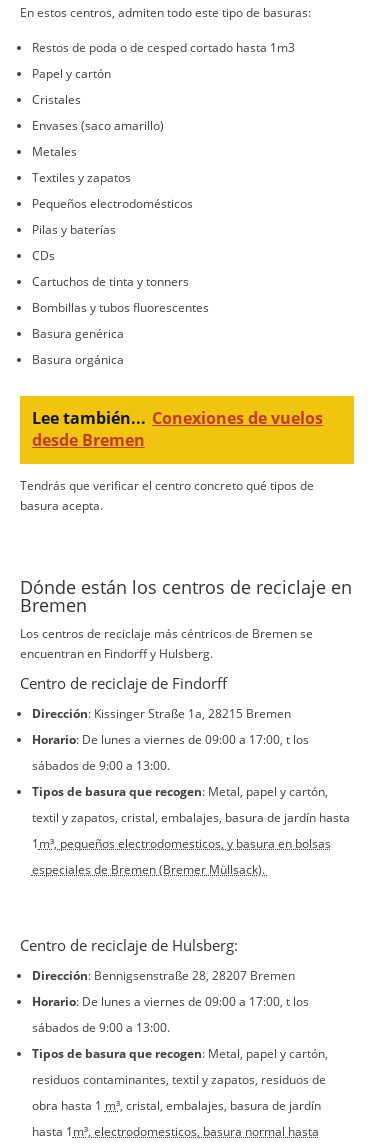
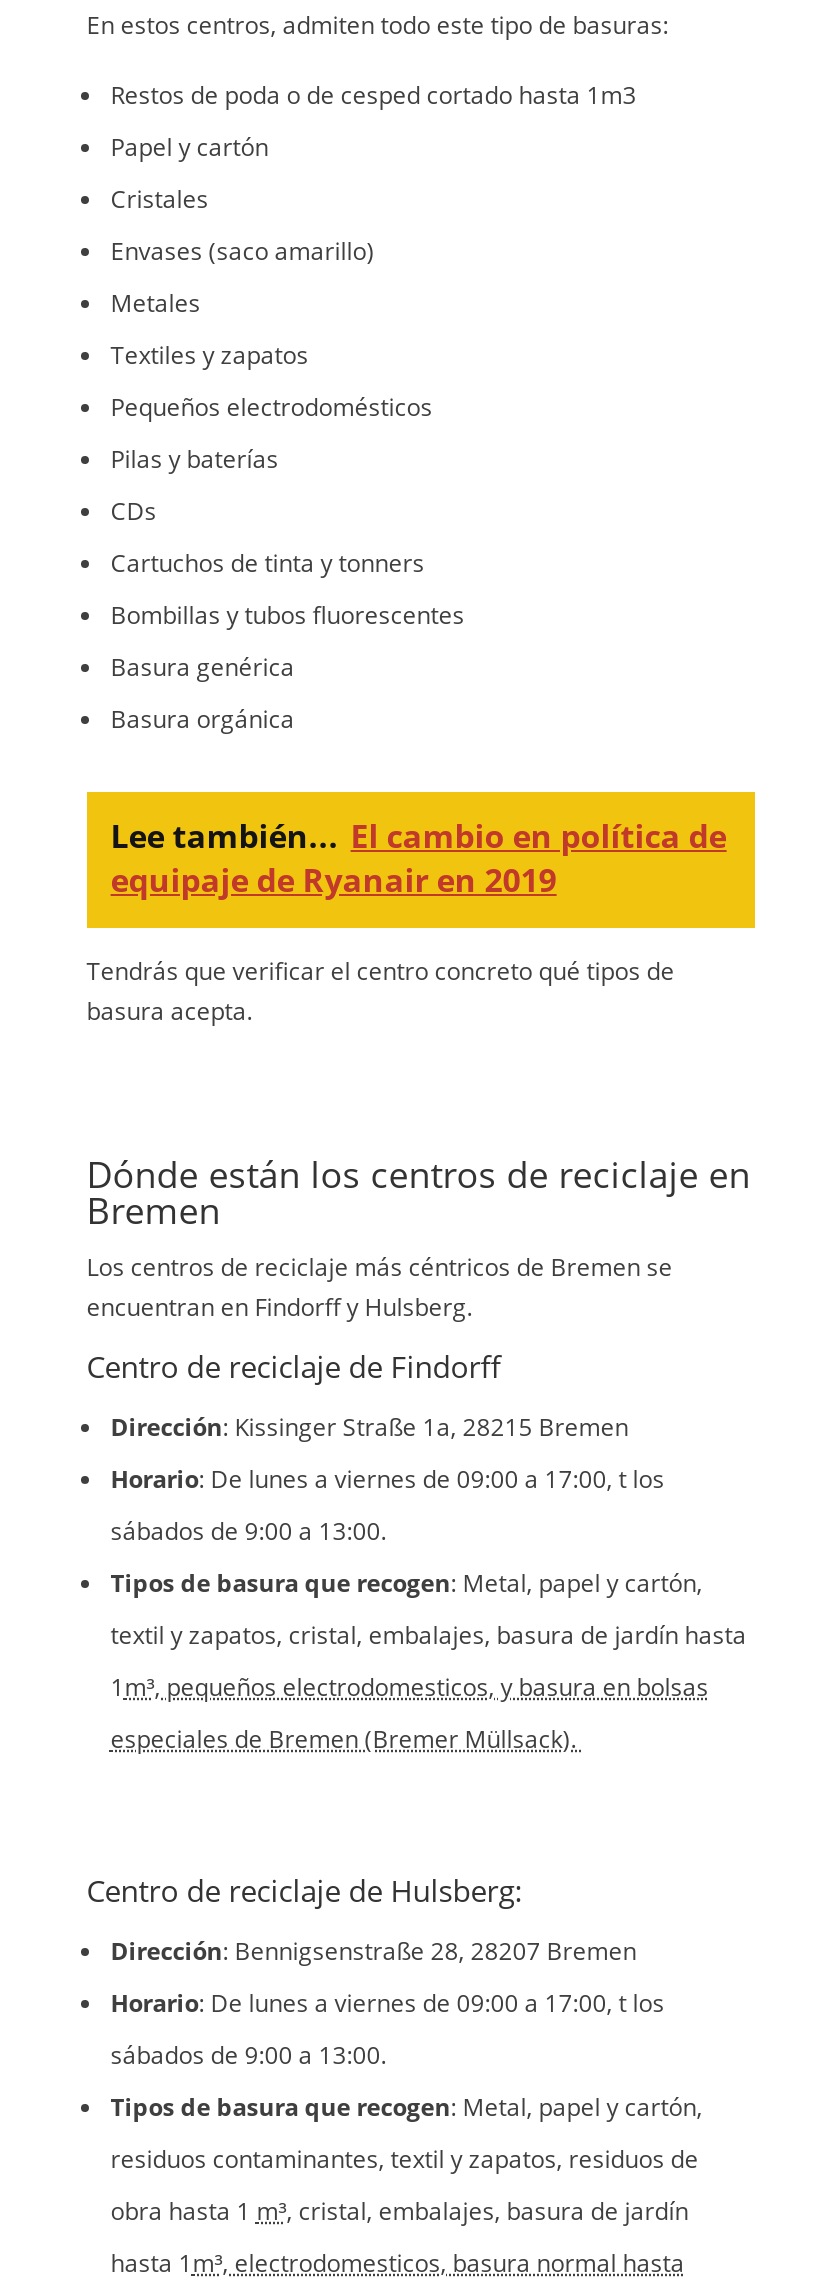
[32,407,323,451] Lee también... Conexiones de vuelos | desde Bremen -> [111,814,727,902] Lee también... El cambio en política de | equipaje de Ryanair en 2019

